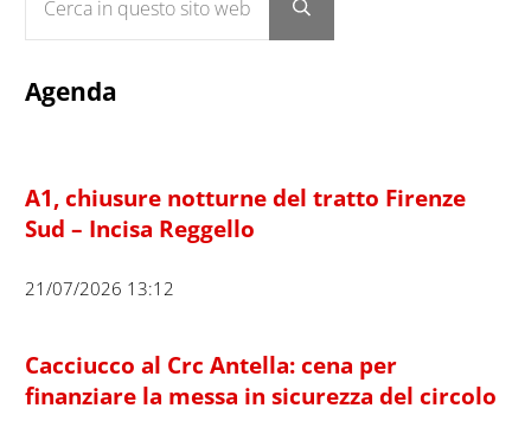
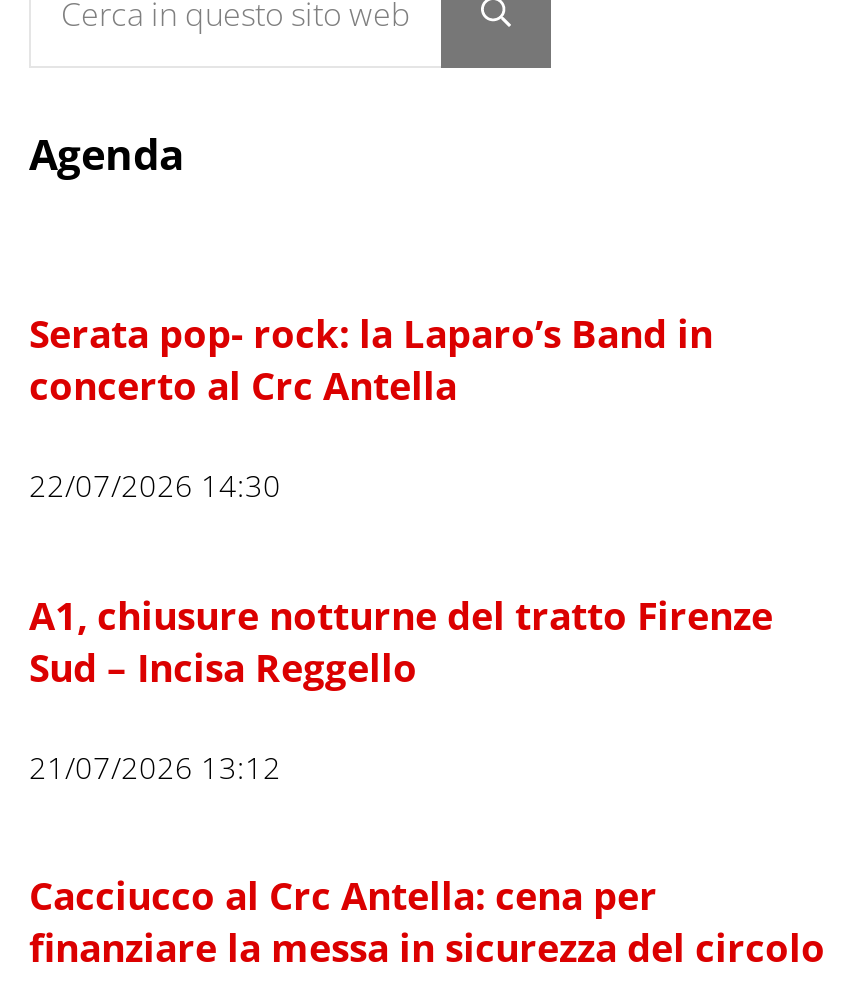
none -> [29,308,713,505] Serata pop- rock: la Laparo’s Band in | concerto al Crc Antella | 22/07/2026 14:30

